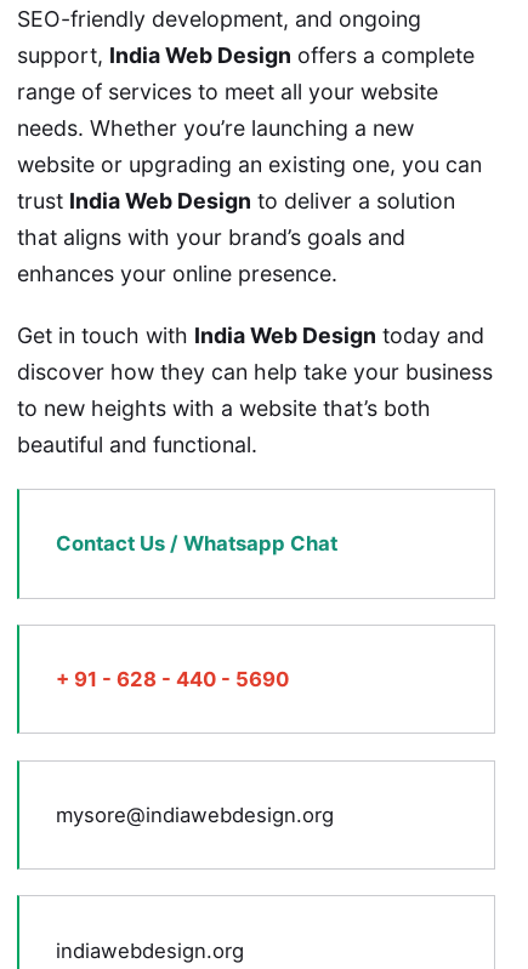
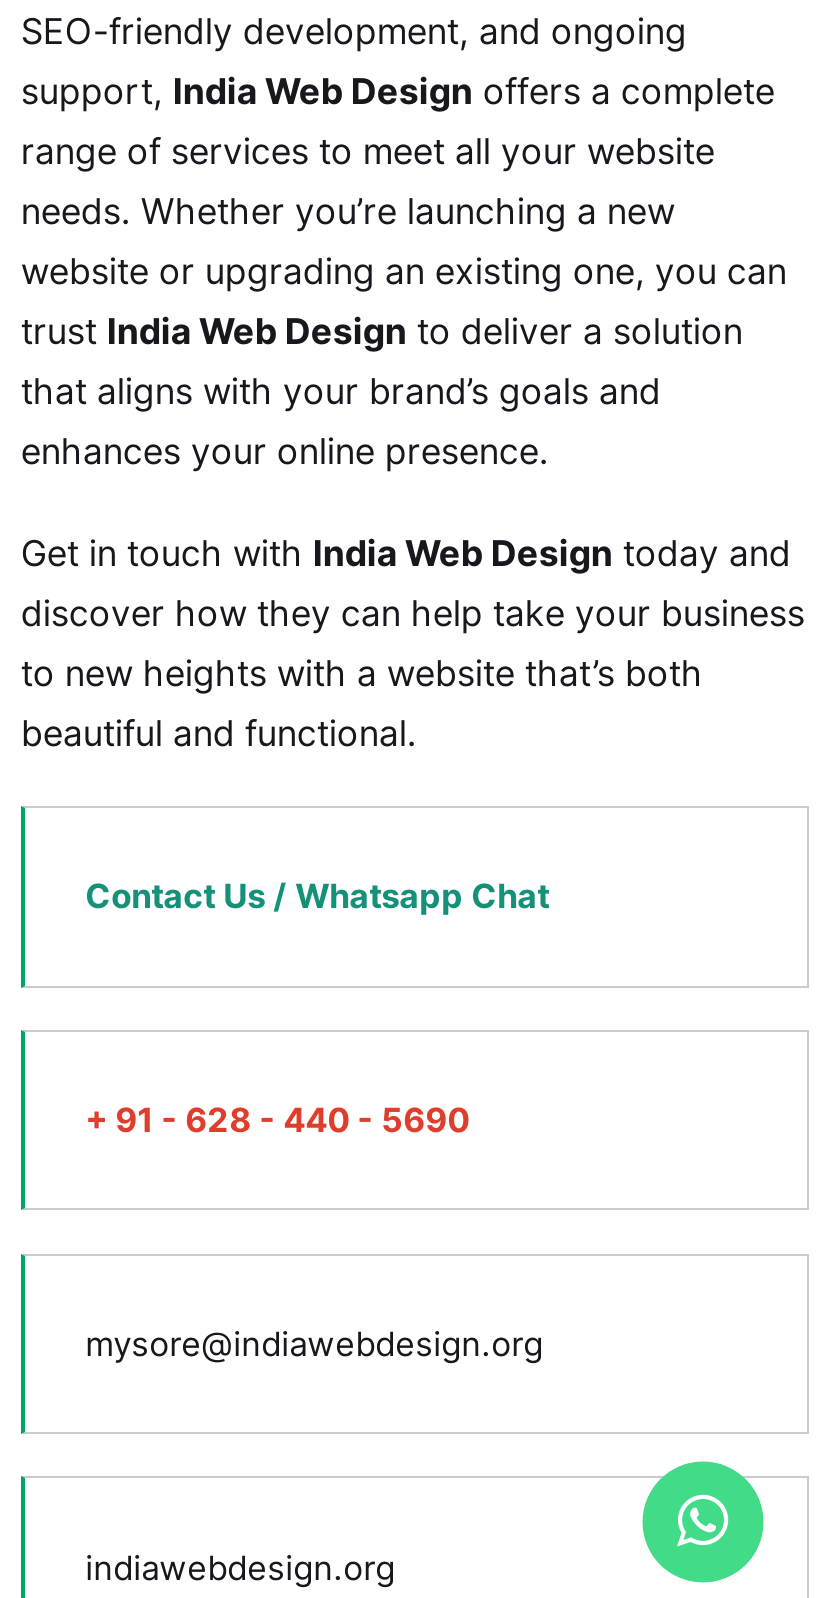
none -> [641,1458,765,1584] [image]

